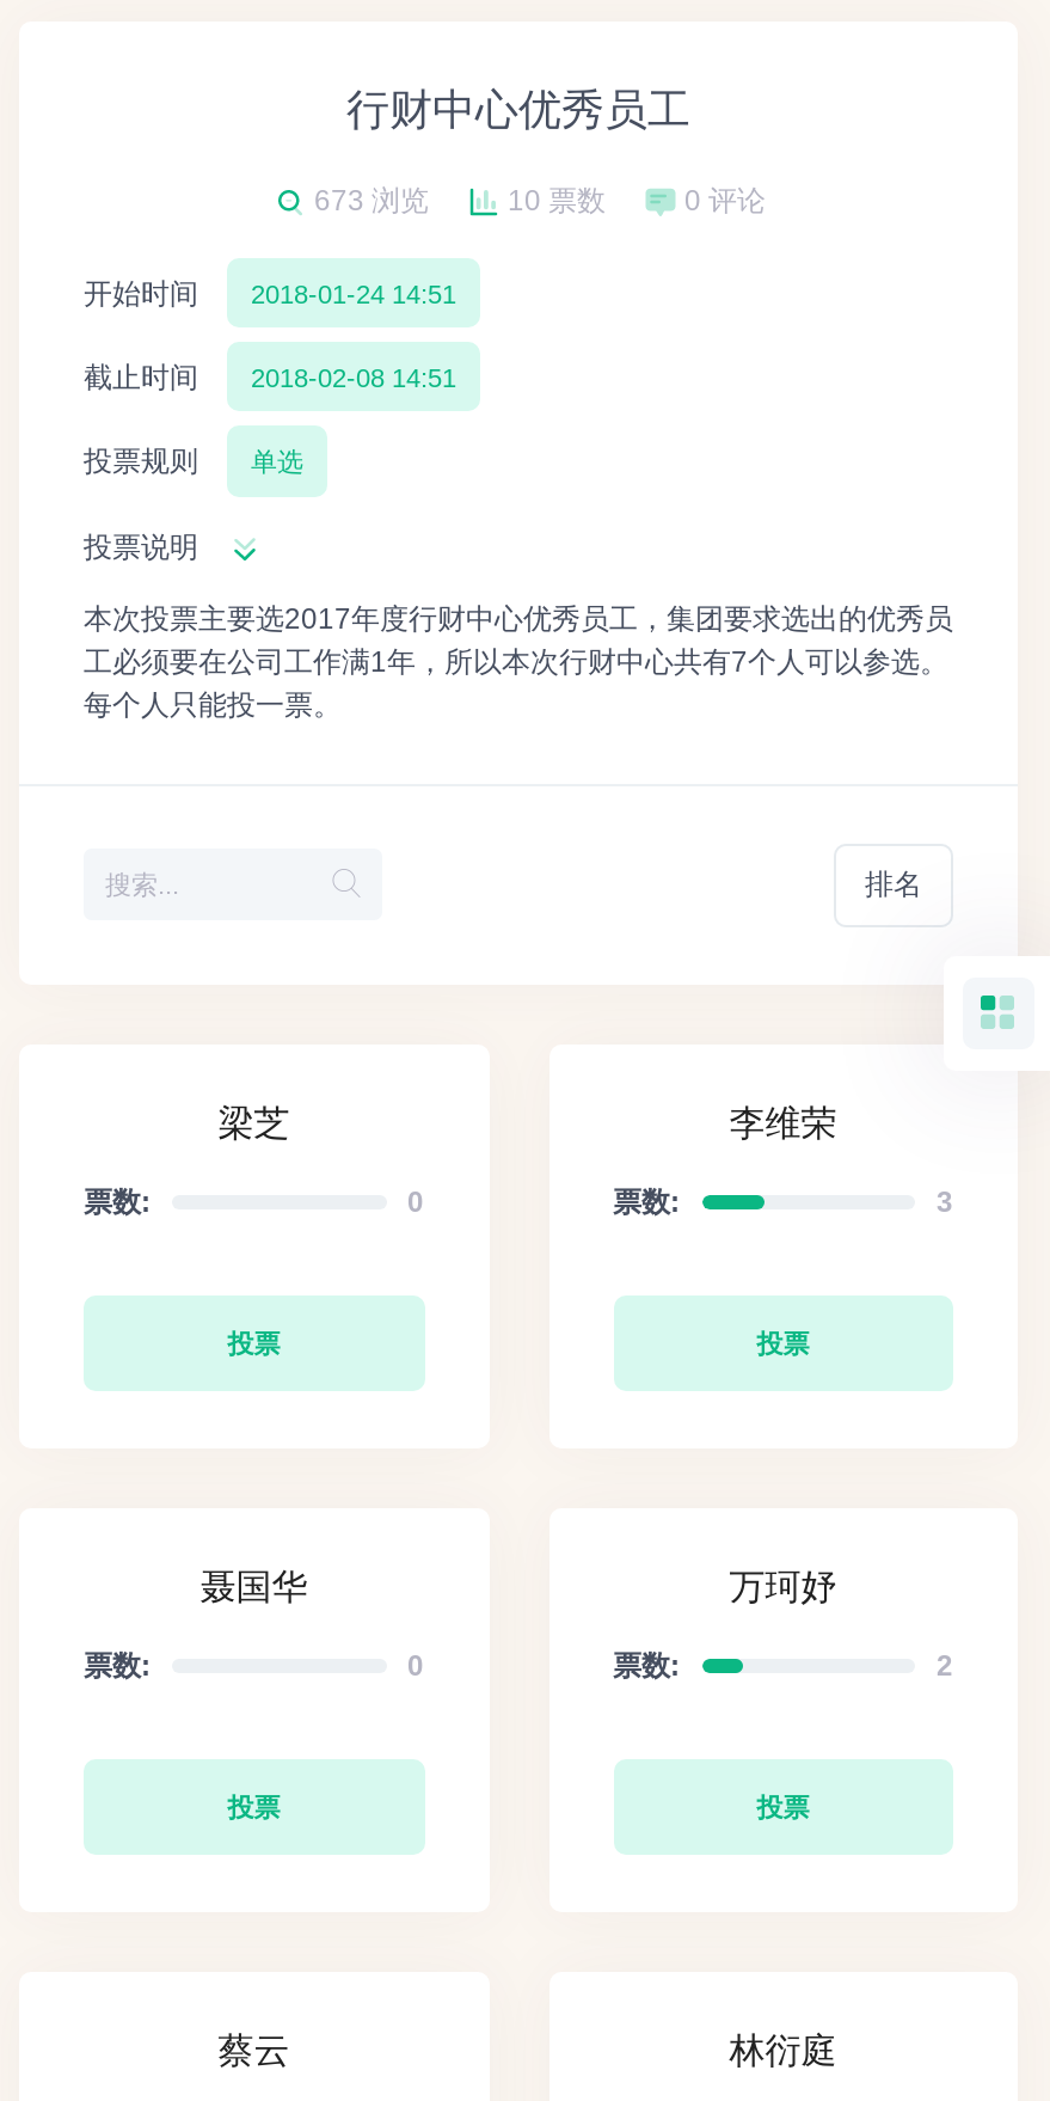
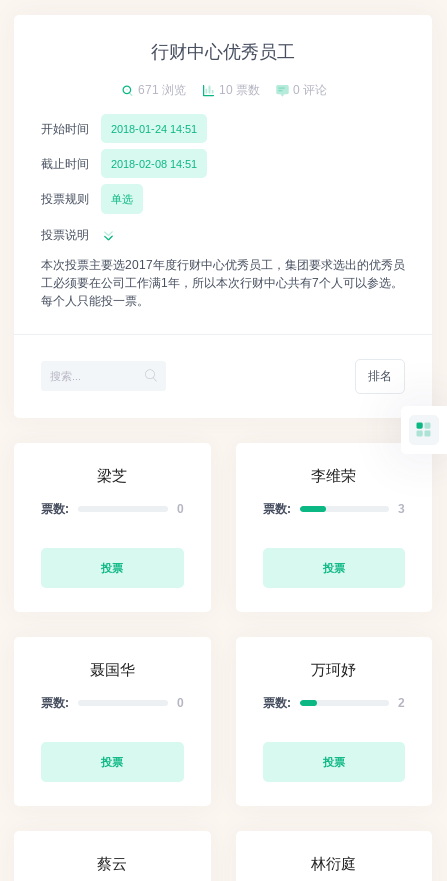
[314,184,429,218] 673 浏览 -> [137,83,185,97] 671 浏览

